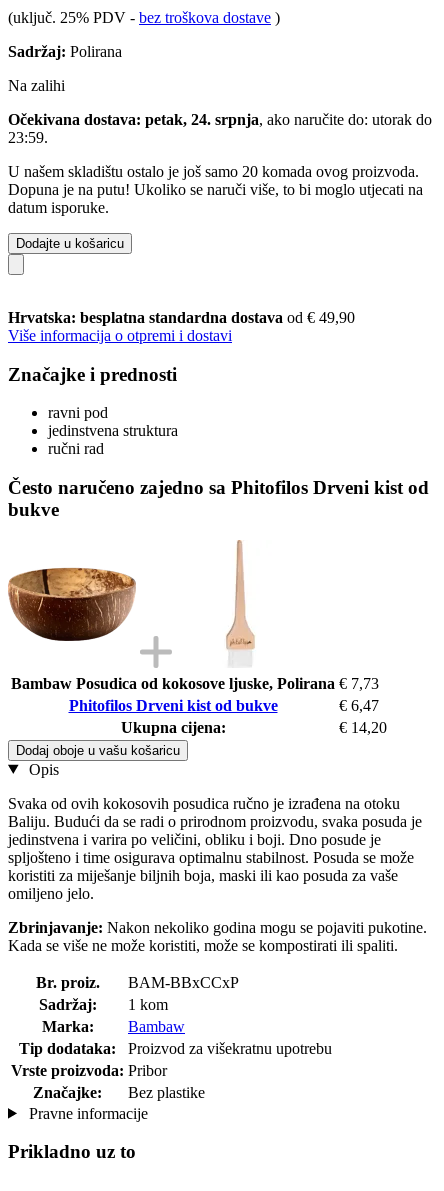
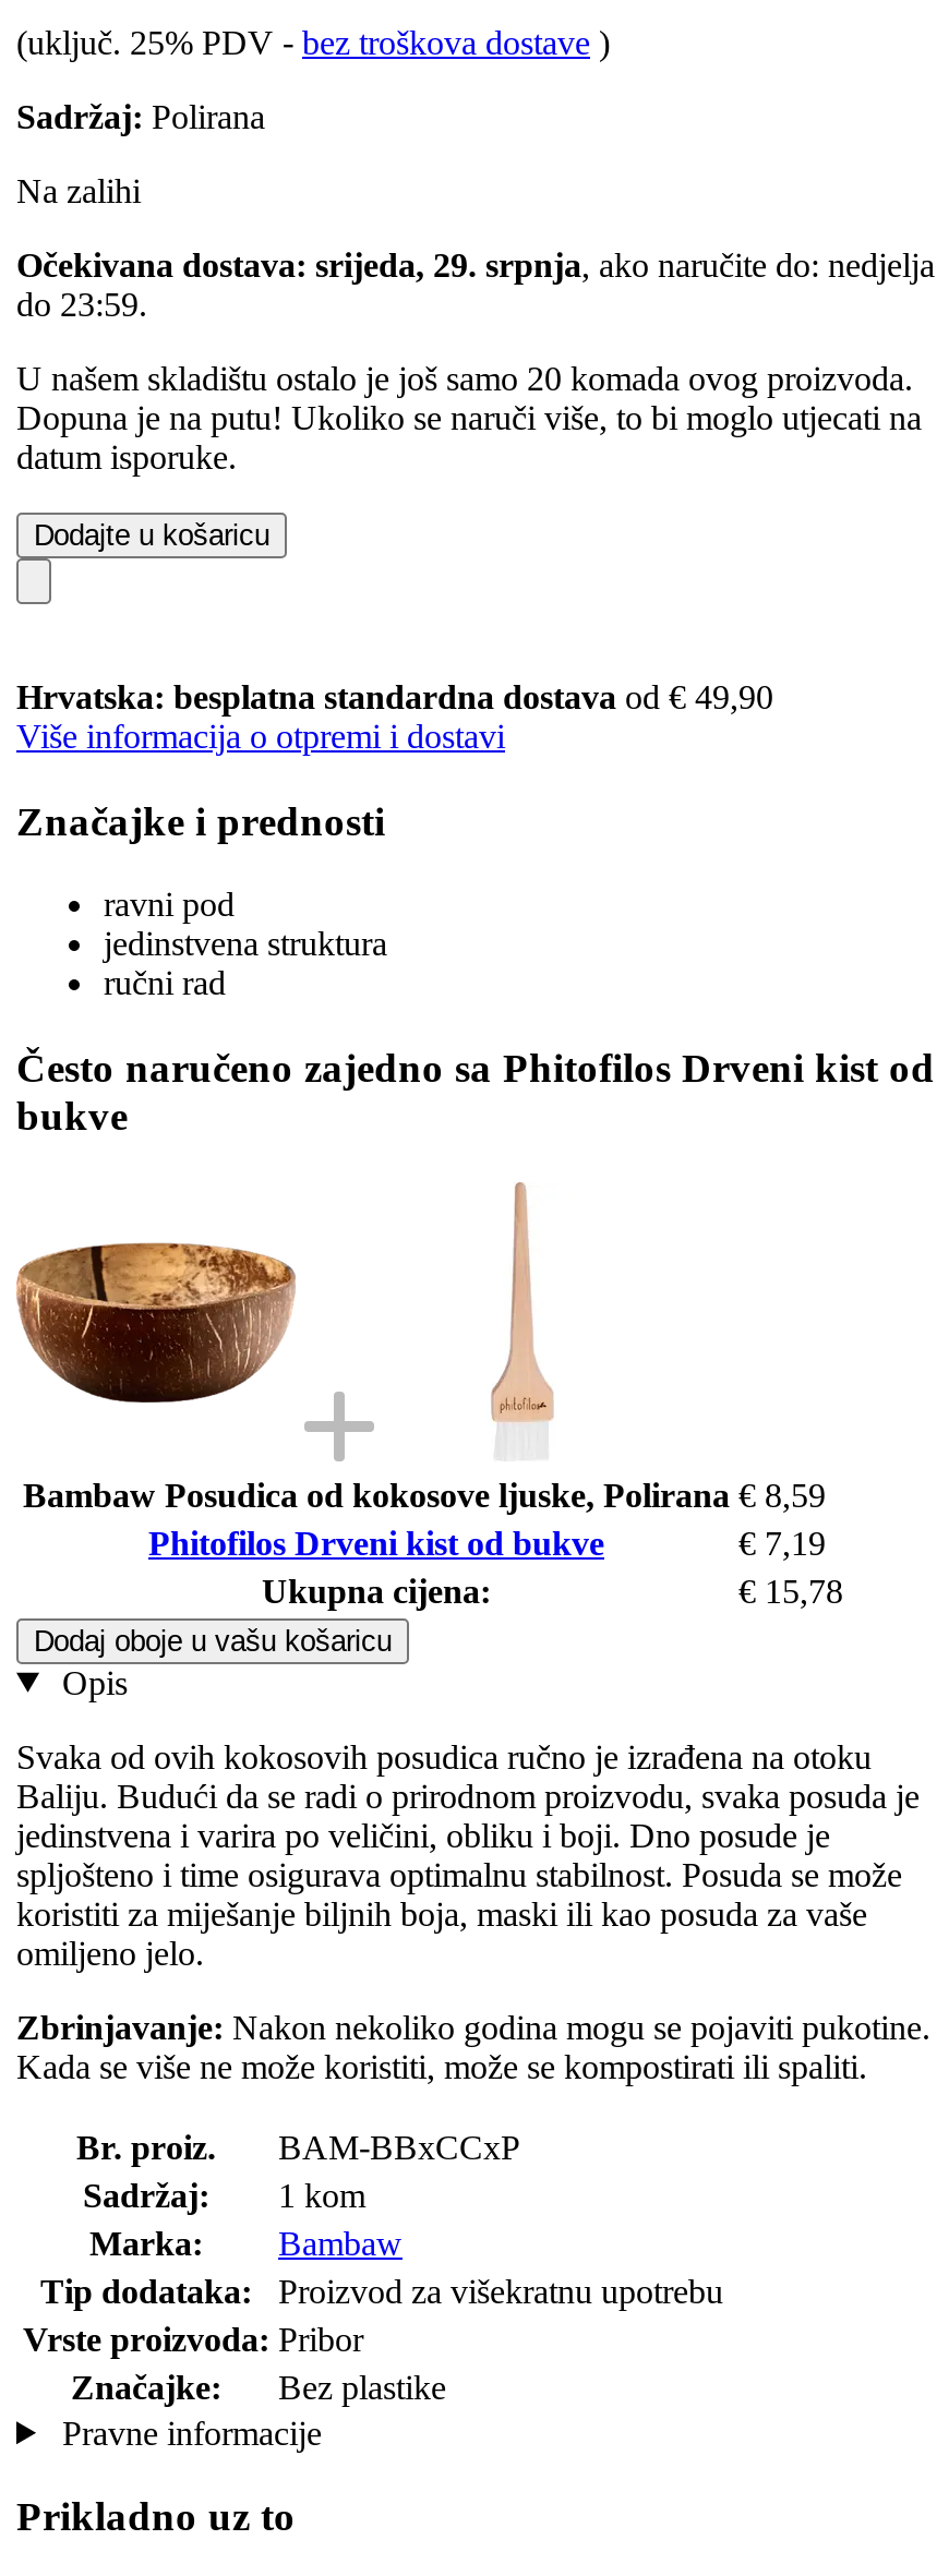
[8,111,432,146] Očekivana dostava: petak, 24. srpnja, ako naručite do: utorak do | 23:59. -> [16,246,935,322] Očekivana dostava: srijeda, 29. srpnja, ako naručite do: nedjelja | do 23:59.
[11,675,379,692] Bambaw Posudica od kokosove ljuske, Polirana € 7,73 -> [23,1476,826,1513] Bambaw Posudica od kokosove ljuske, Polirana € 8,59
[339,697,379,714] € 6,47 -> [738,1524,826,1561] € 7,19
[339,719,387,736] € 14,20 -> [738,1572,843,1609] € 15,78

